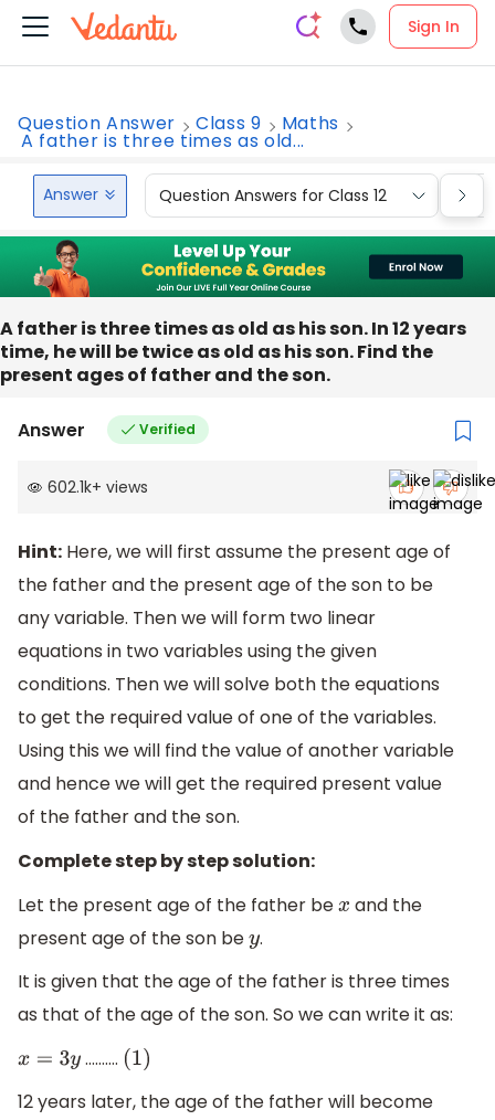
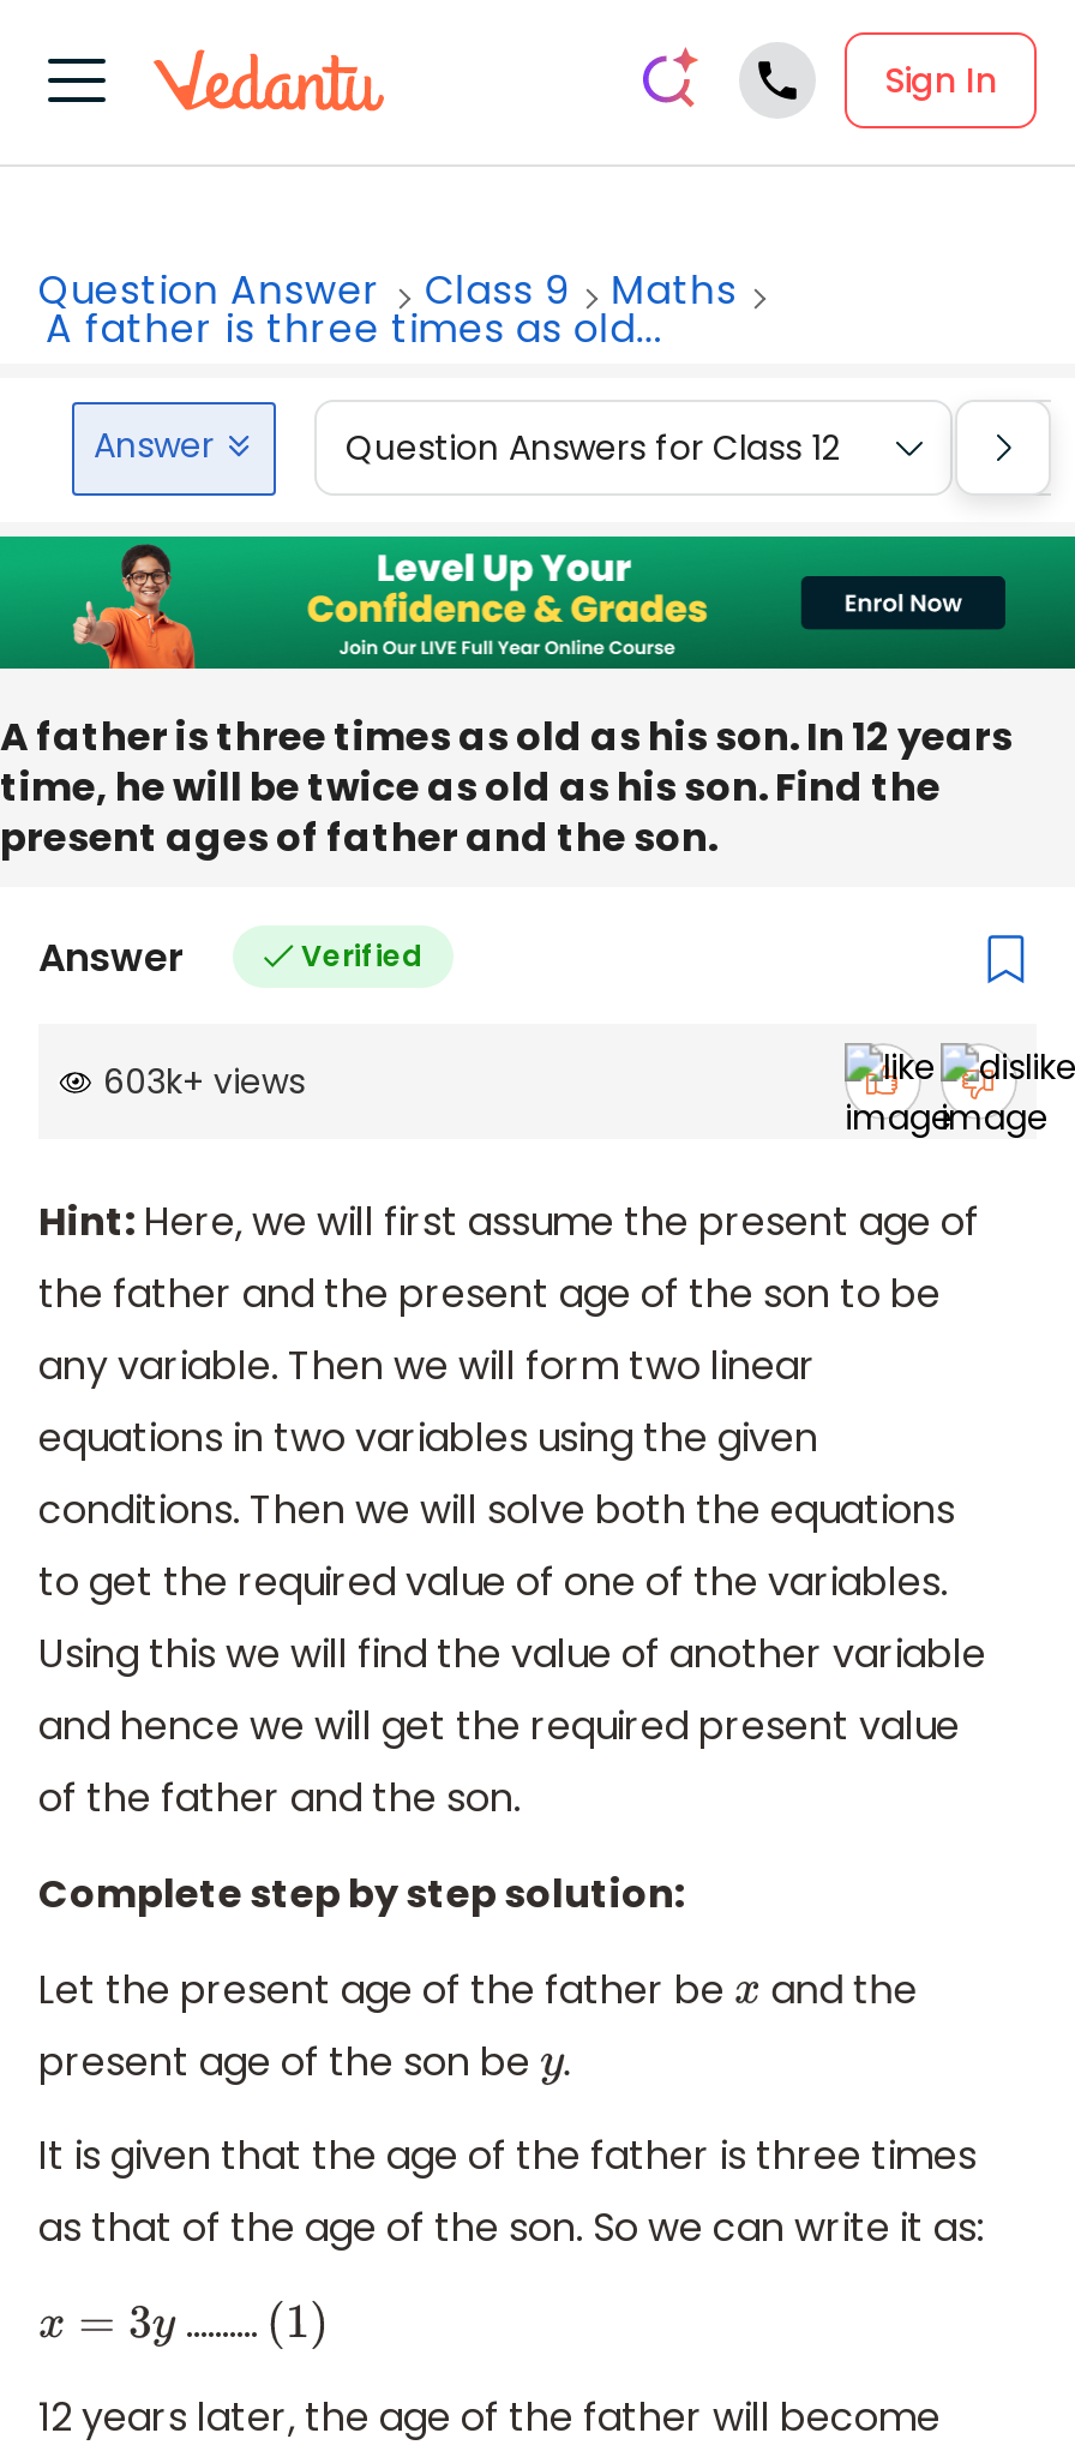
[48,476,148,498] 602.1k+ views -> [103,1057,305,1105] 603k+ views

